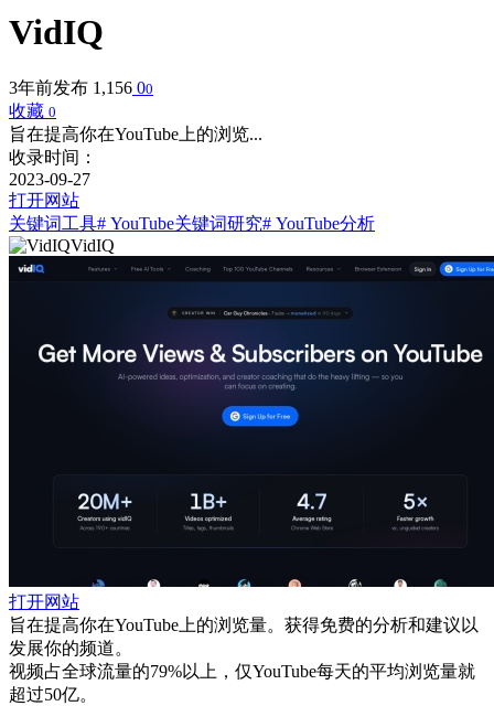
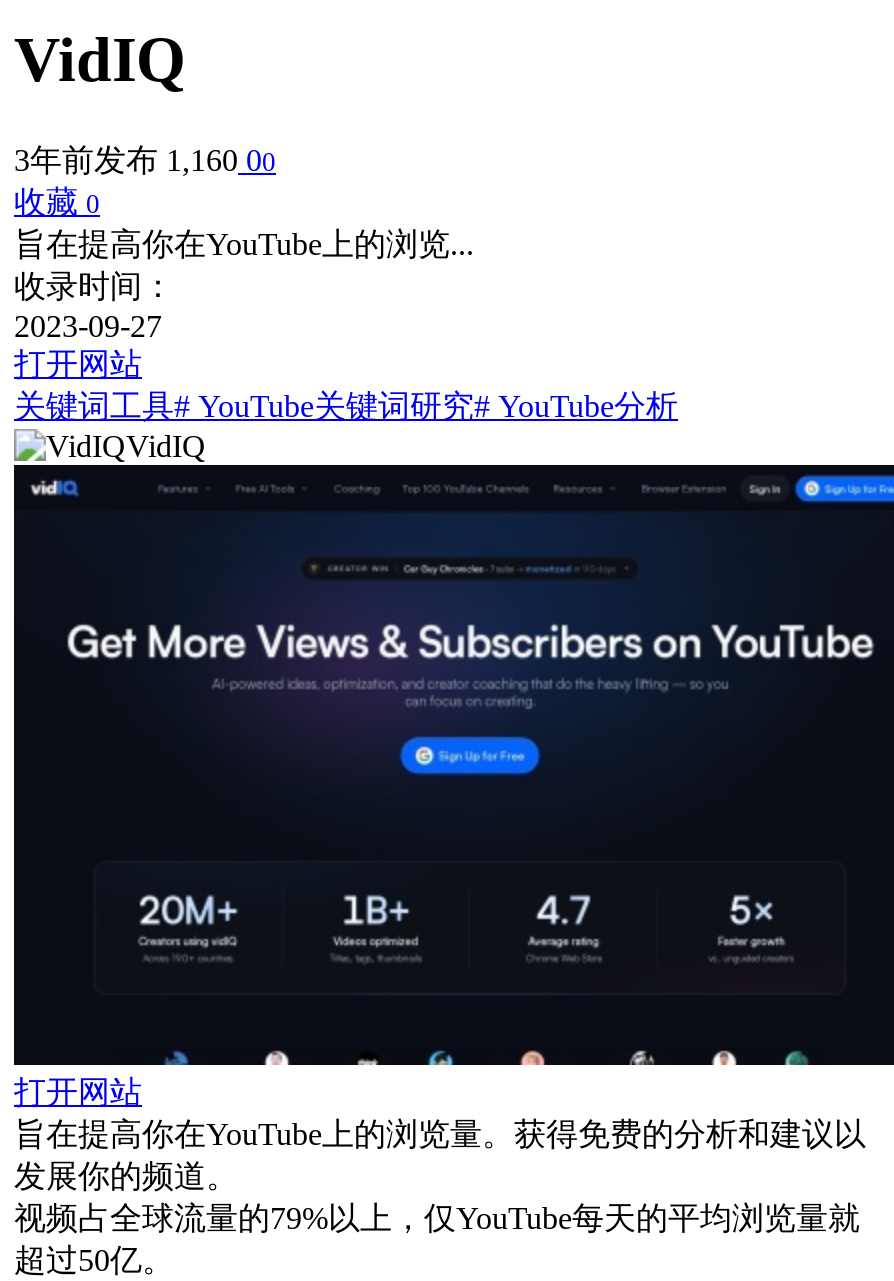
[9,78,153,97] 3年前发布1,156 00 -> [14,143,276,177] 3年前发布1,160 00

